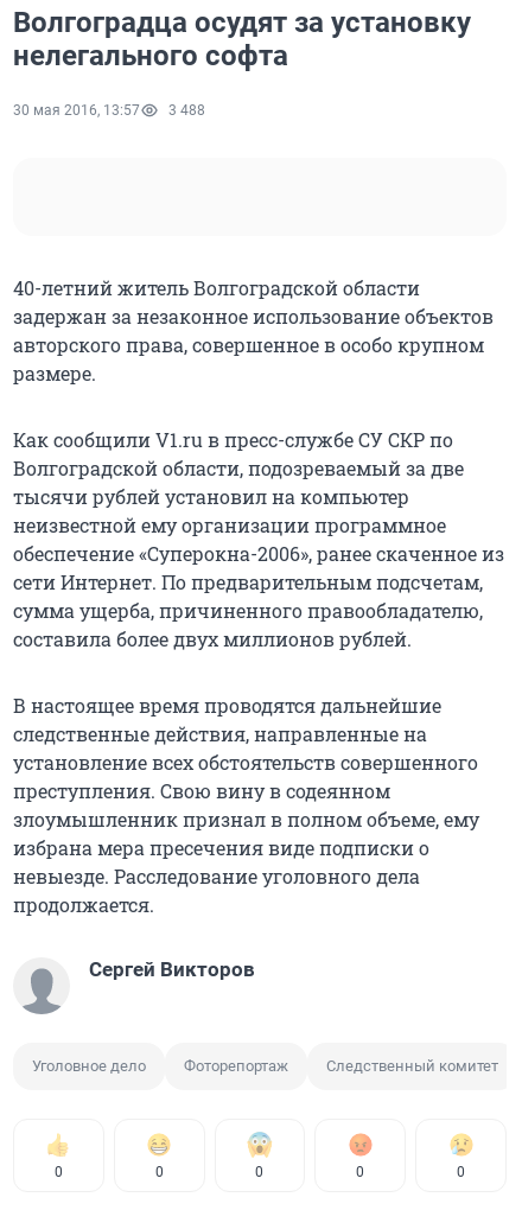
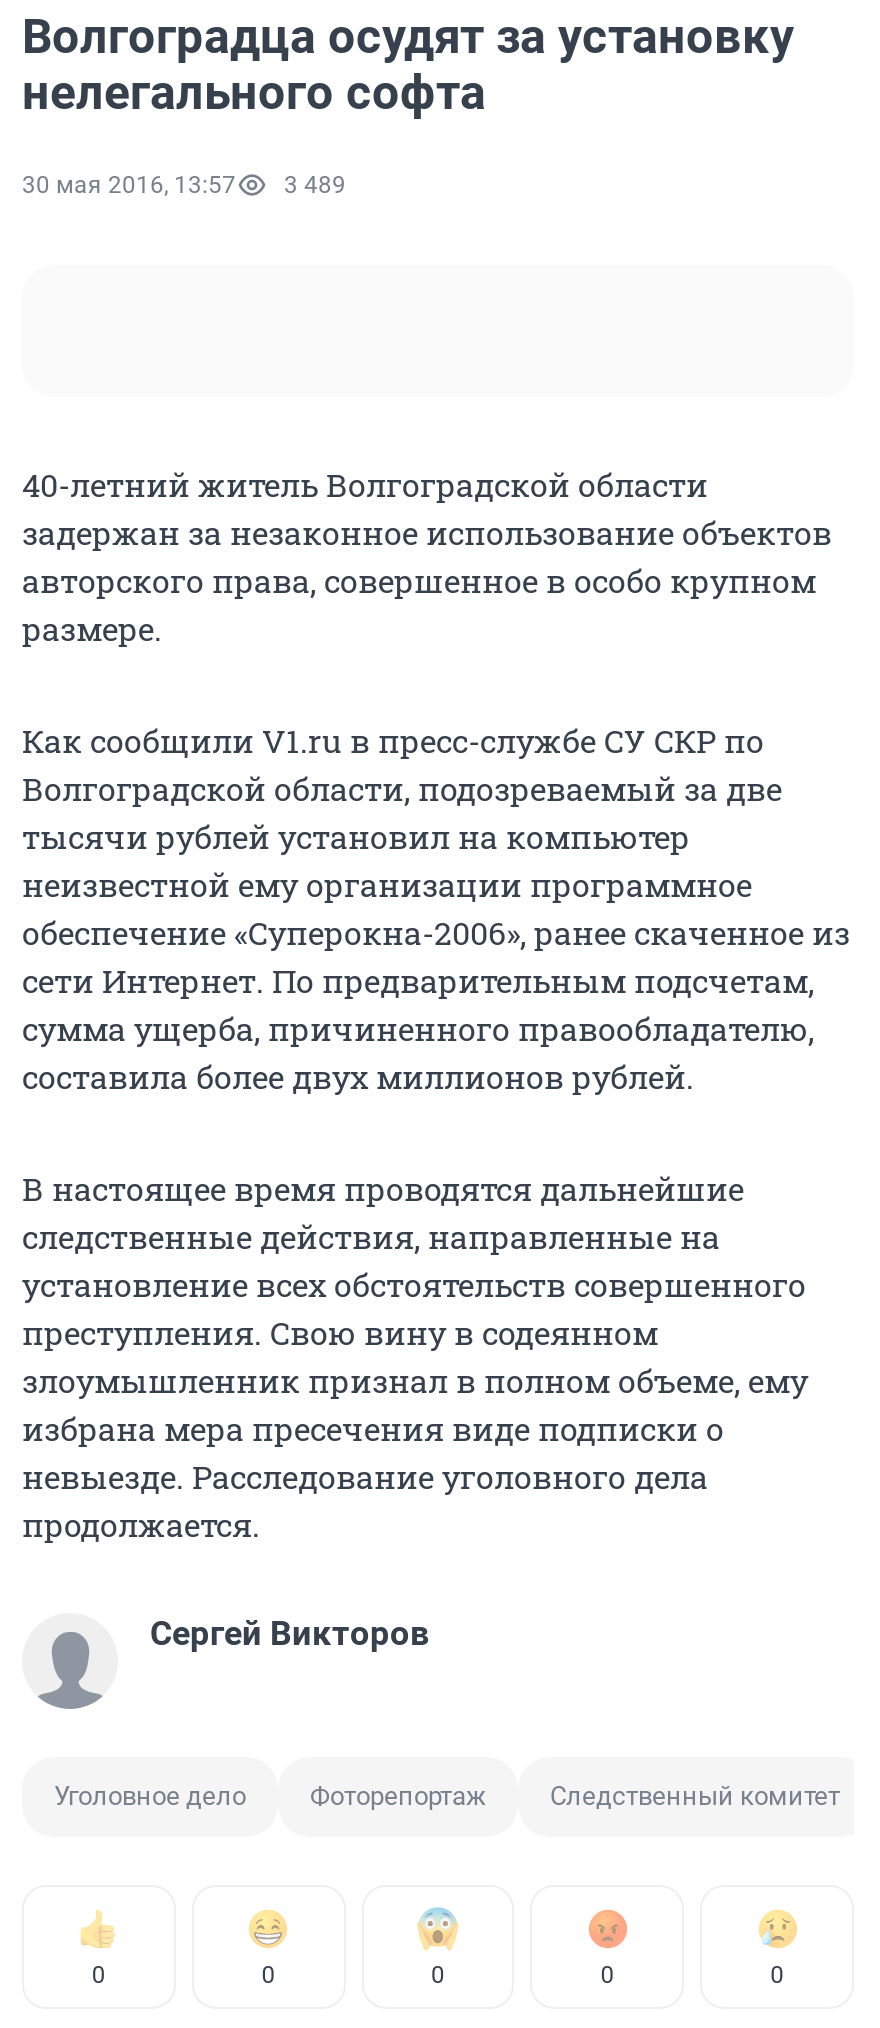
[13,102,205,119] 30 мая 2016, 13:57 3 488 -> [22,171,346,199] 30 мая 2016, 13:57 3 489

